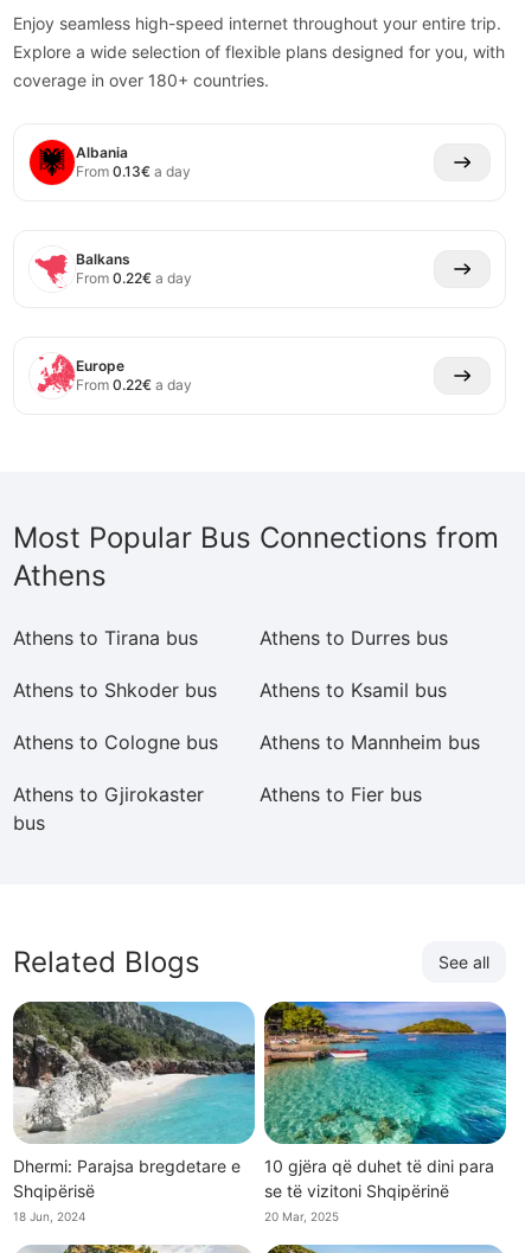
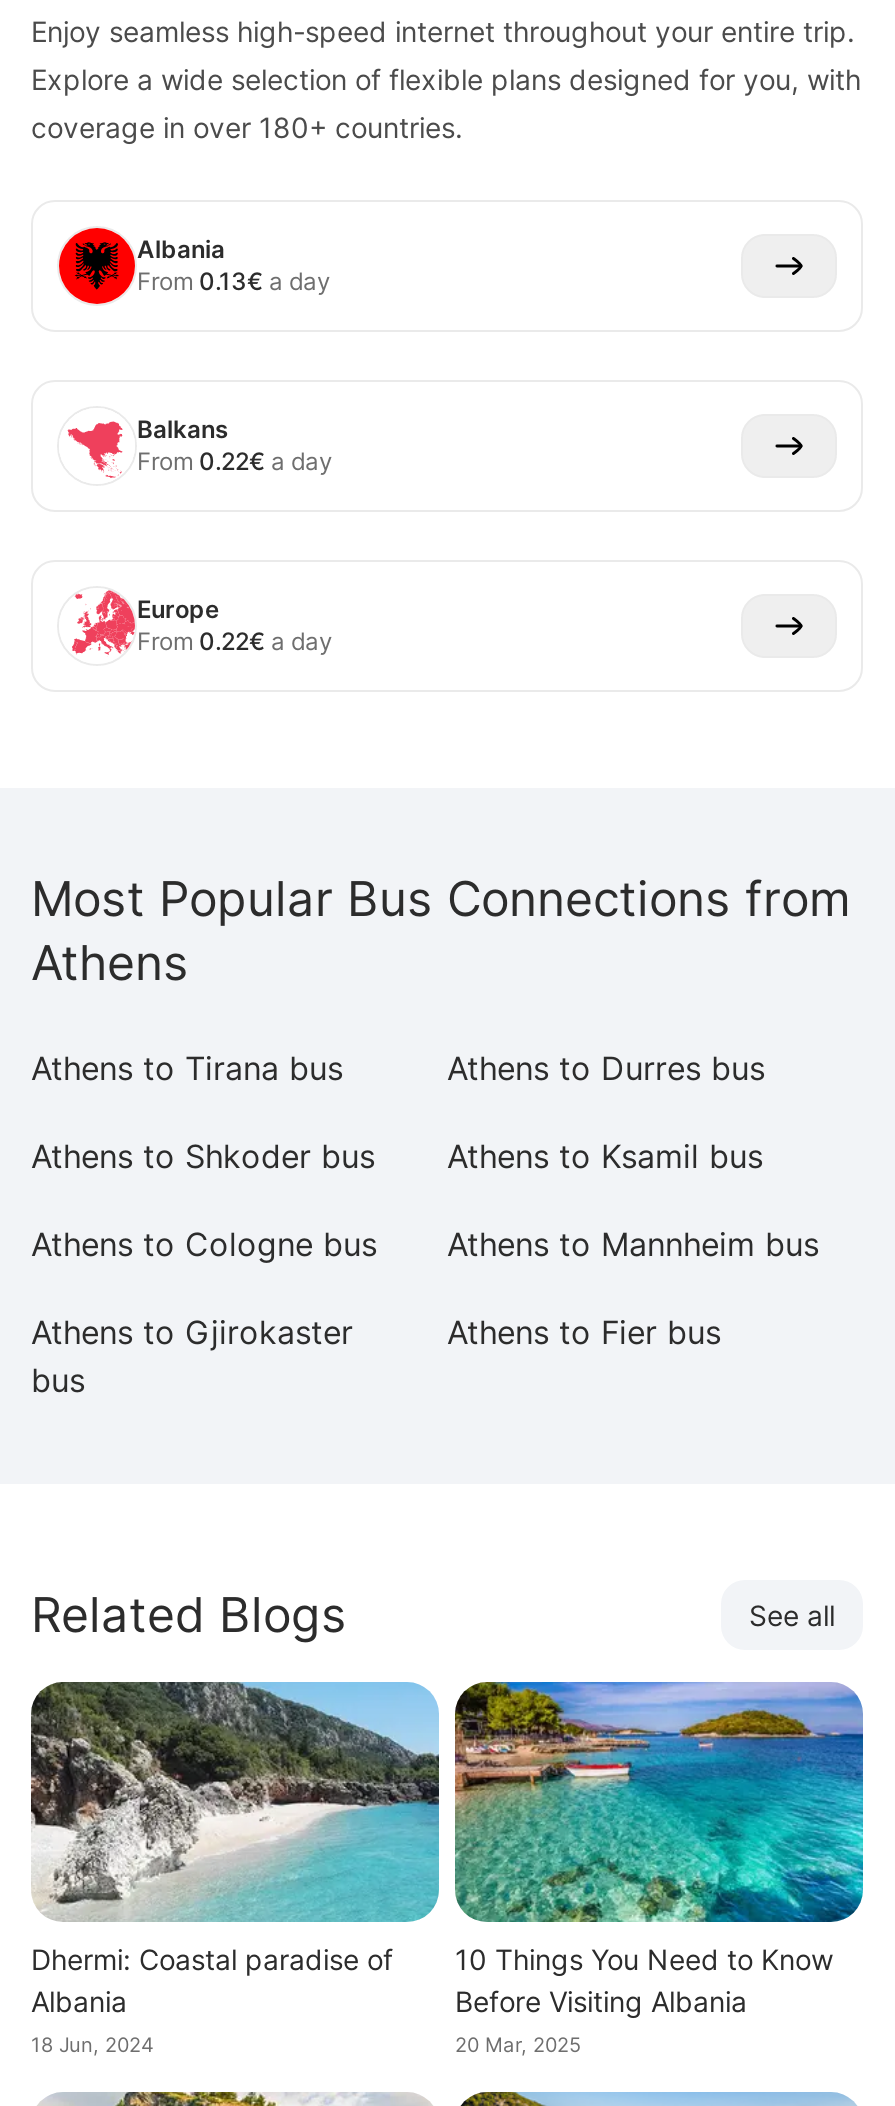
[13,1156,241,1201] Dhermi: Parajsa bregdetare e | Shqipërisë -> [31,1942,393,2018] Dhermi: Coastal paradise of | Albania
[264,1156,494,1201] 10 gjëra që duhet të dini para | se të vizitoni Shqipërinë -> [455,1942,833,2018] 10 Things You Need to Know | Before Visiting Albania

